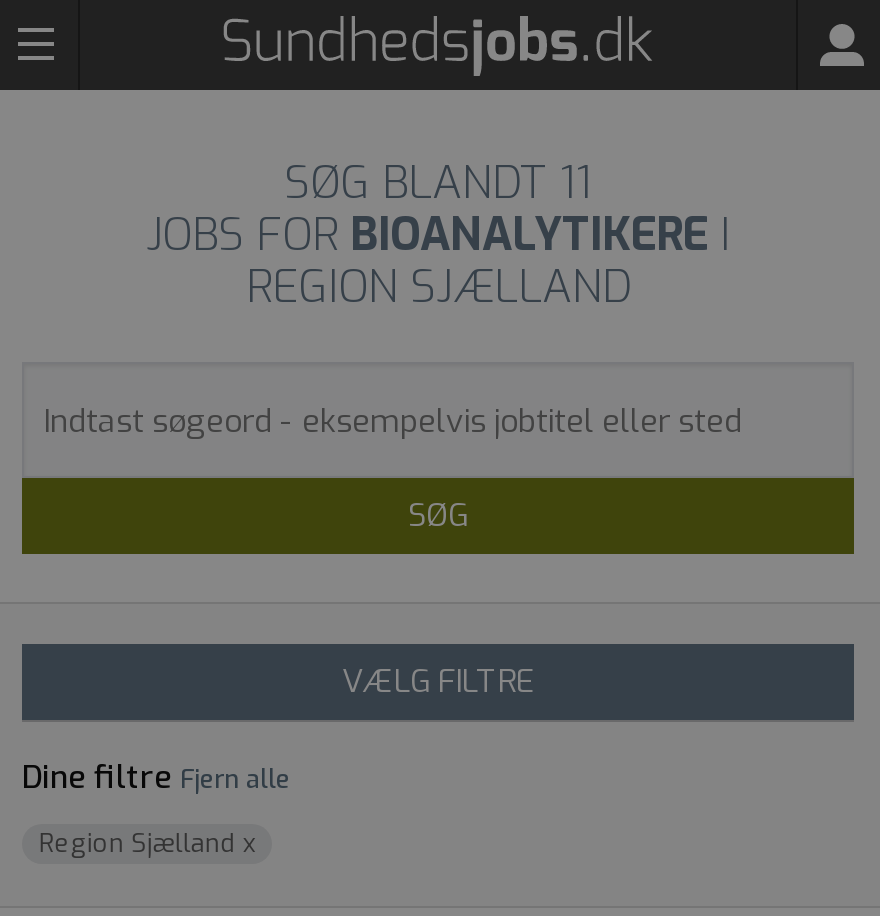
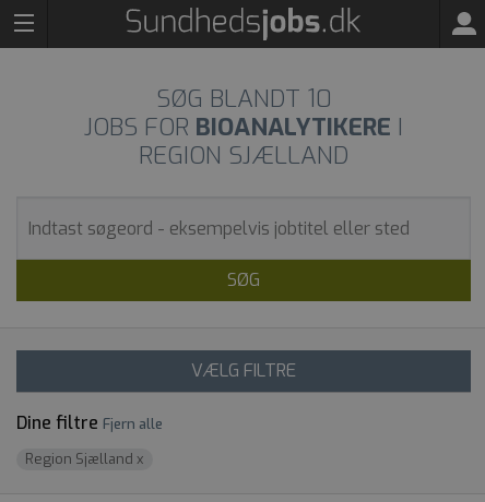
[284,154,592,212] SØG BLANDT 11 -> [156,83,332,115] SØG BLANDT 10

